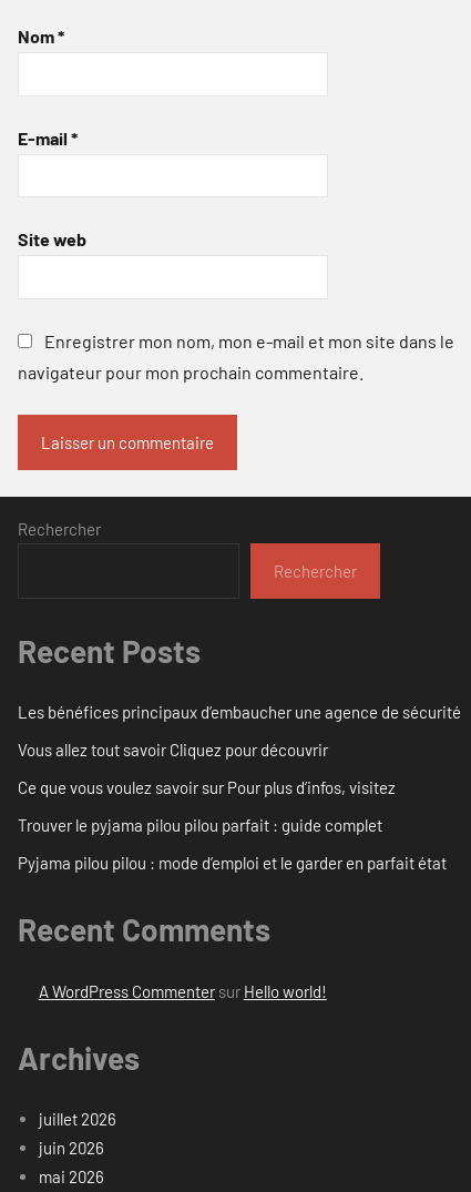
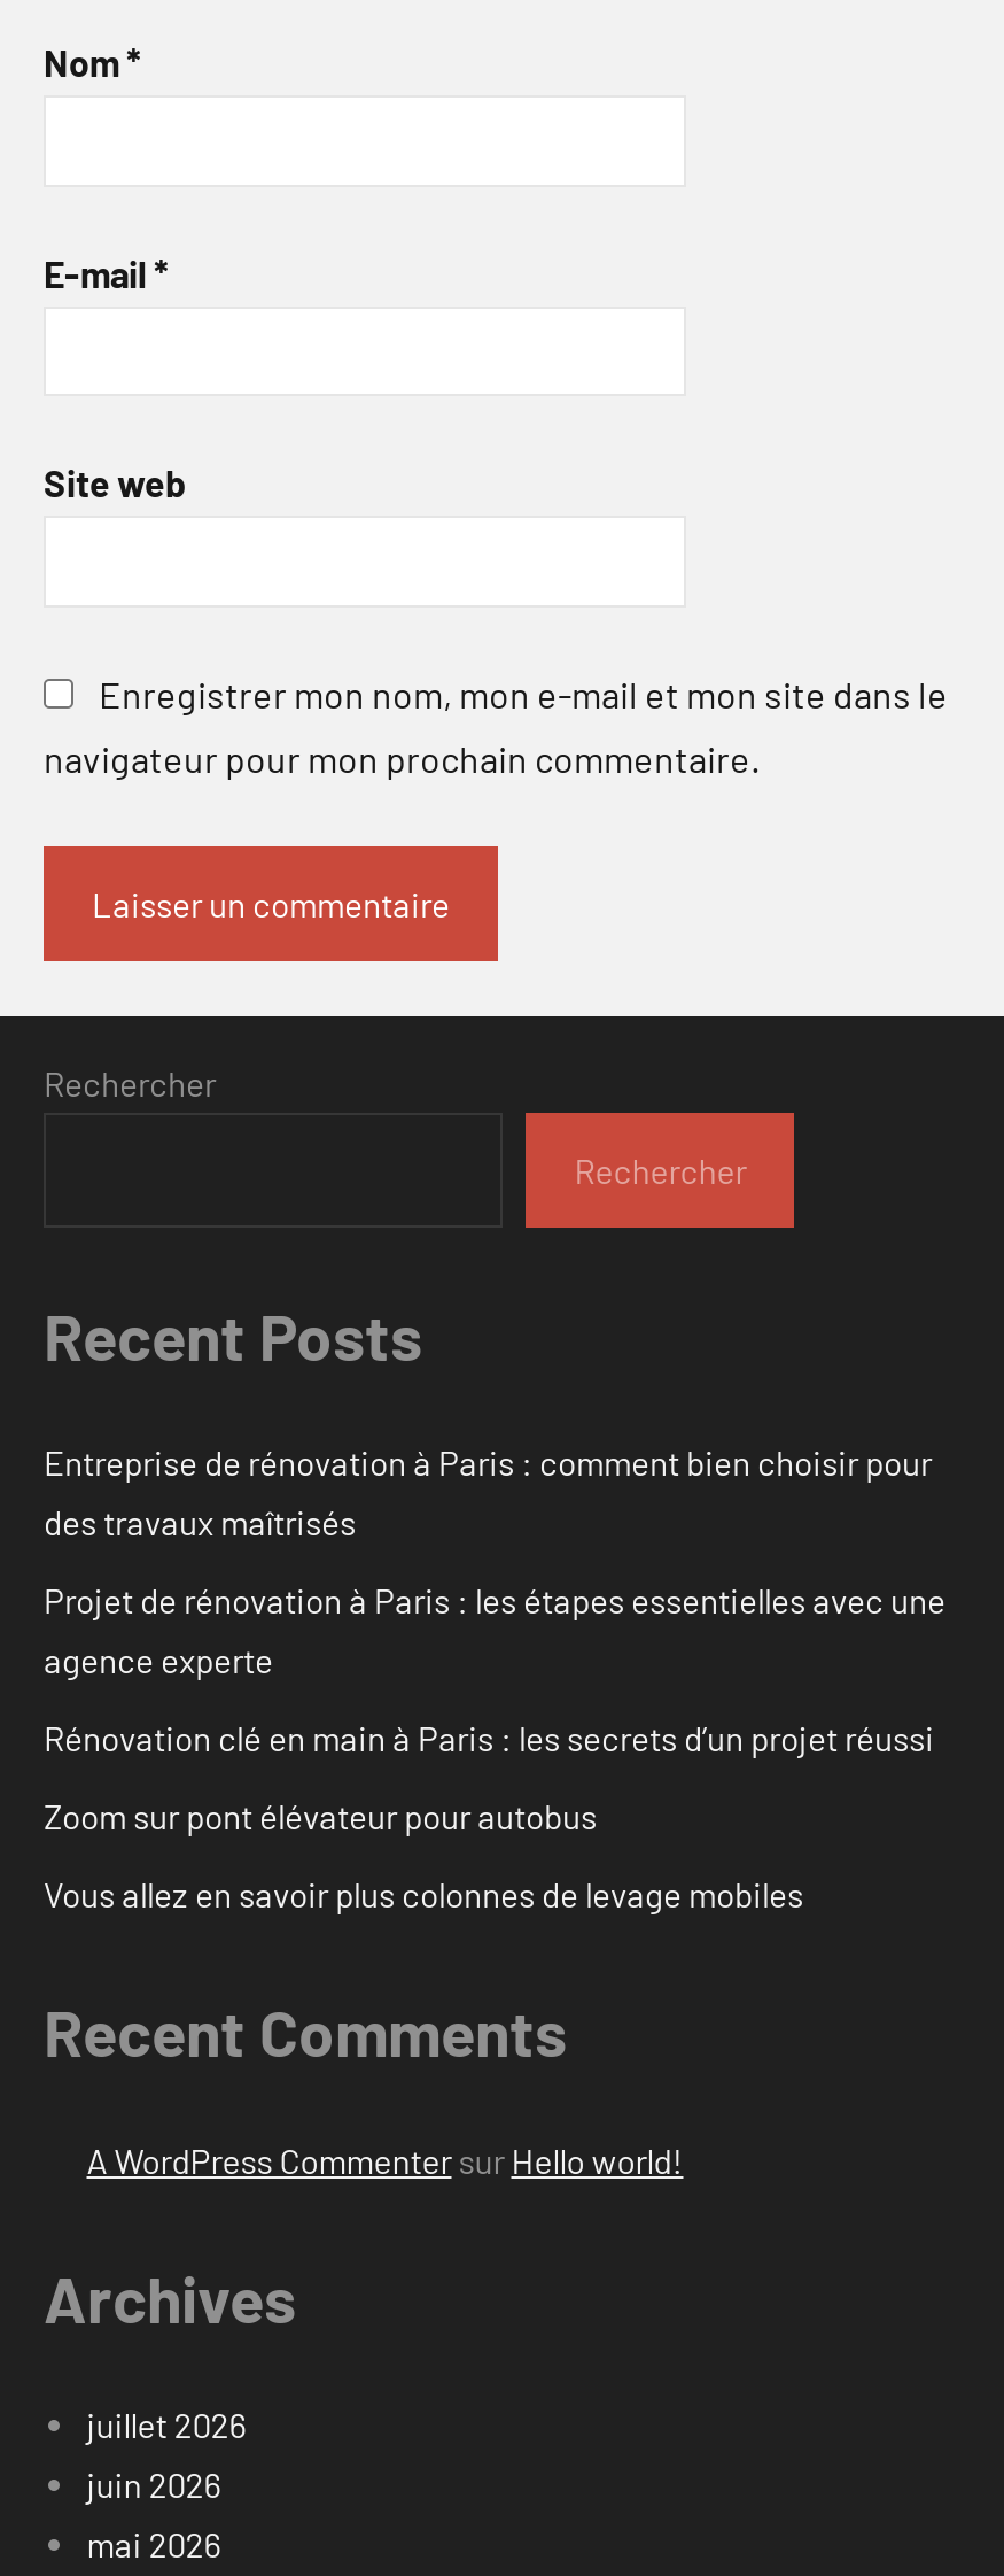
[18,702,461,722] Les bénéfices principaux d’embaucher une agence de sécurité -> [44,1442,932,1543] Entreprise de rénovation à Paris : comment bien choisir pour | des travaux maîtrisés
[18,740,328,760] Vous allez tout savoir Cliquez pour découvrir -> [44,1580,945,1681] Projet de rénovation à Paris : les étapes essentielles avec une | agence experte
[18,778,396,798] Ce que vous voulez savoir sur Pour plus d’infos, visitez -> [44,1718,934,1759] Rénovation clé en main à Paris : les secrets d’un projet réussi
[18,815,382,835] Trouver le pyjama pilou pilou parfait : guide complet -> [44,1796,597,1837] Zoom sur pont élévateur pour autobus
[18,853,447,873] Pyjama pilou pilou : mode d’emploi et le garder en parfait état -> [44,1874,803,1915] Vous allez en savoir plus colonnes de levage mobiles

